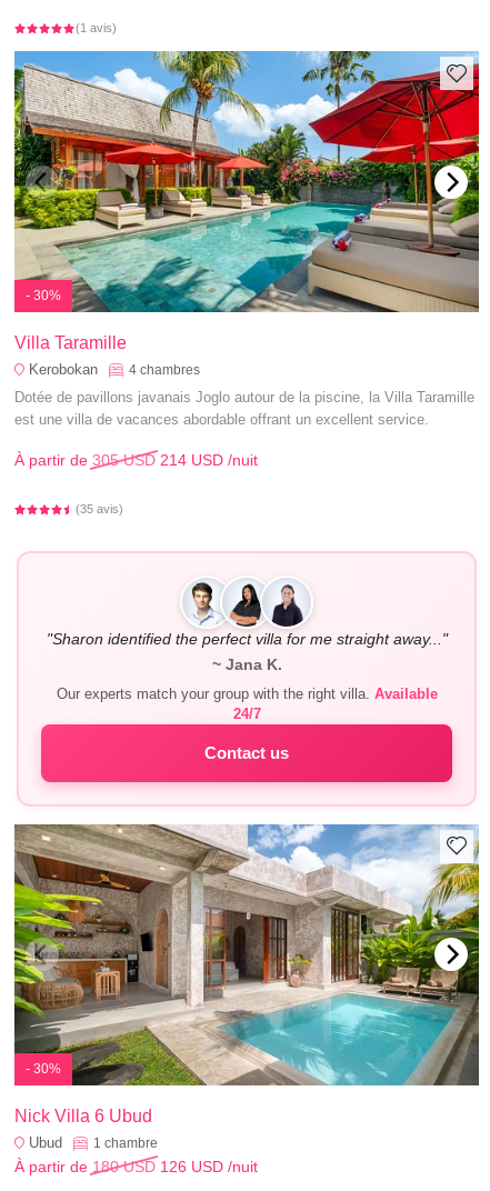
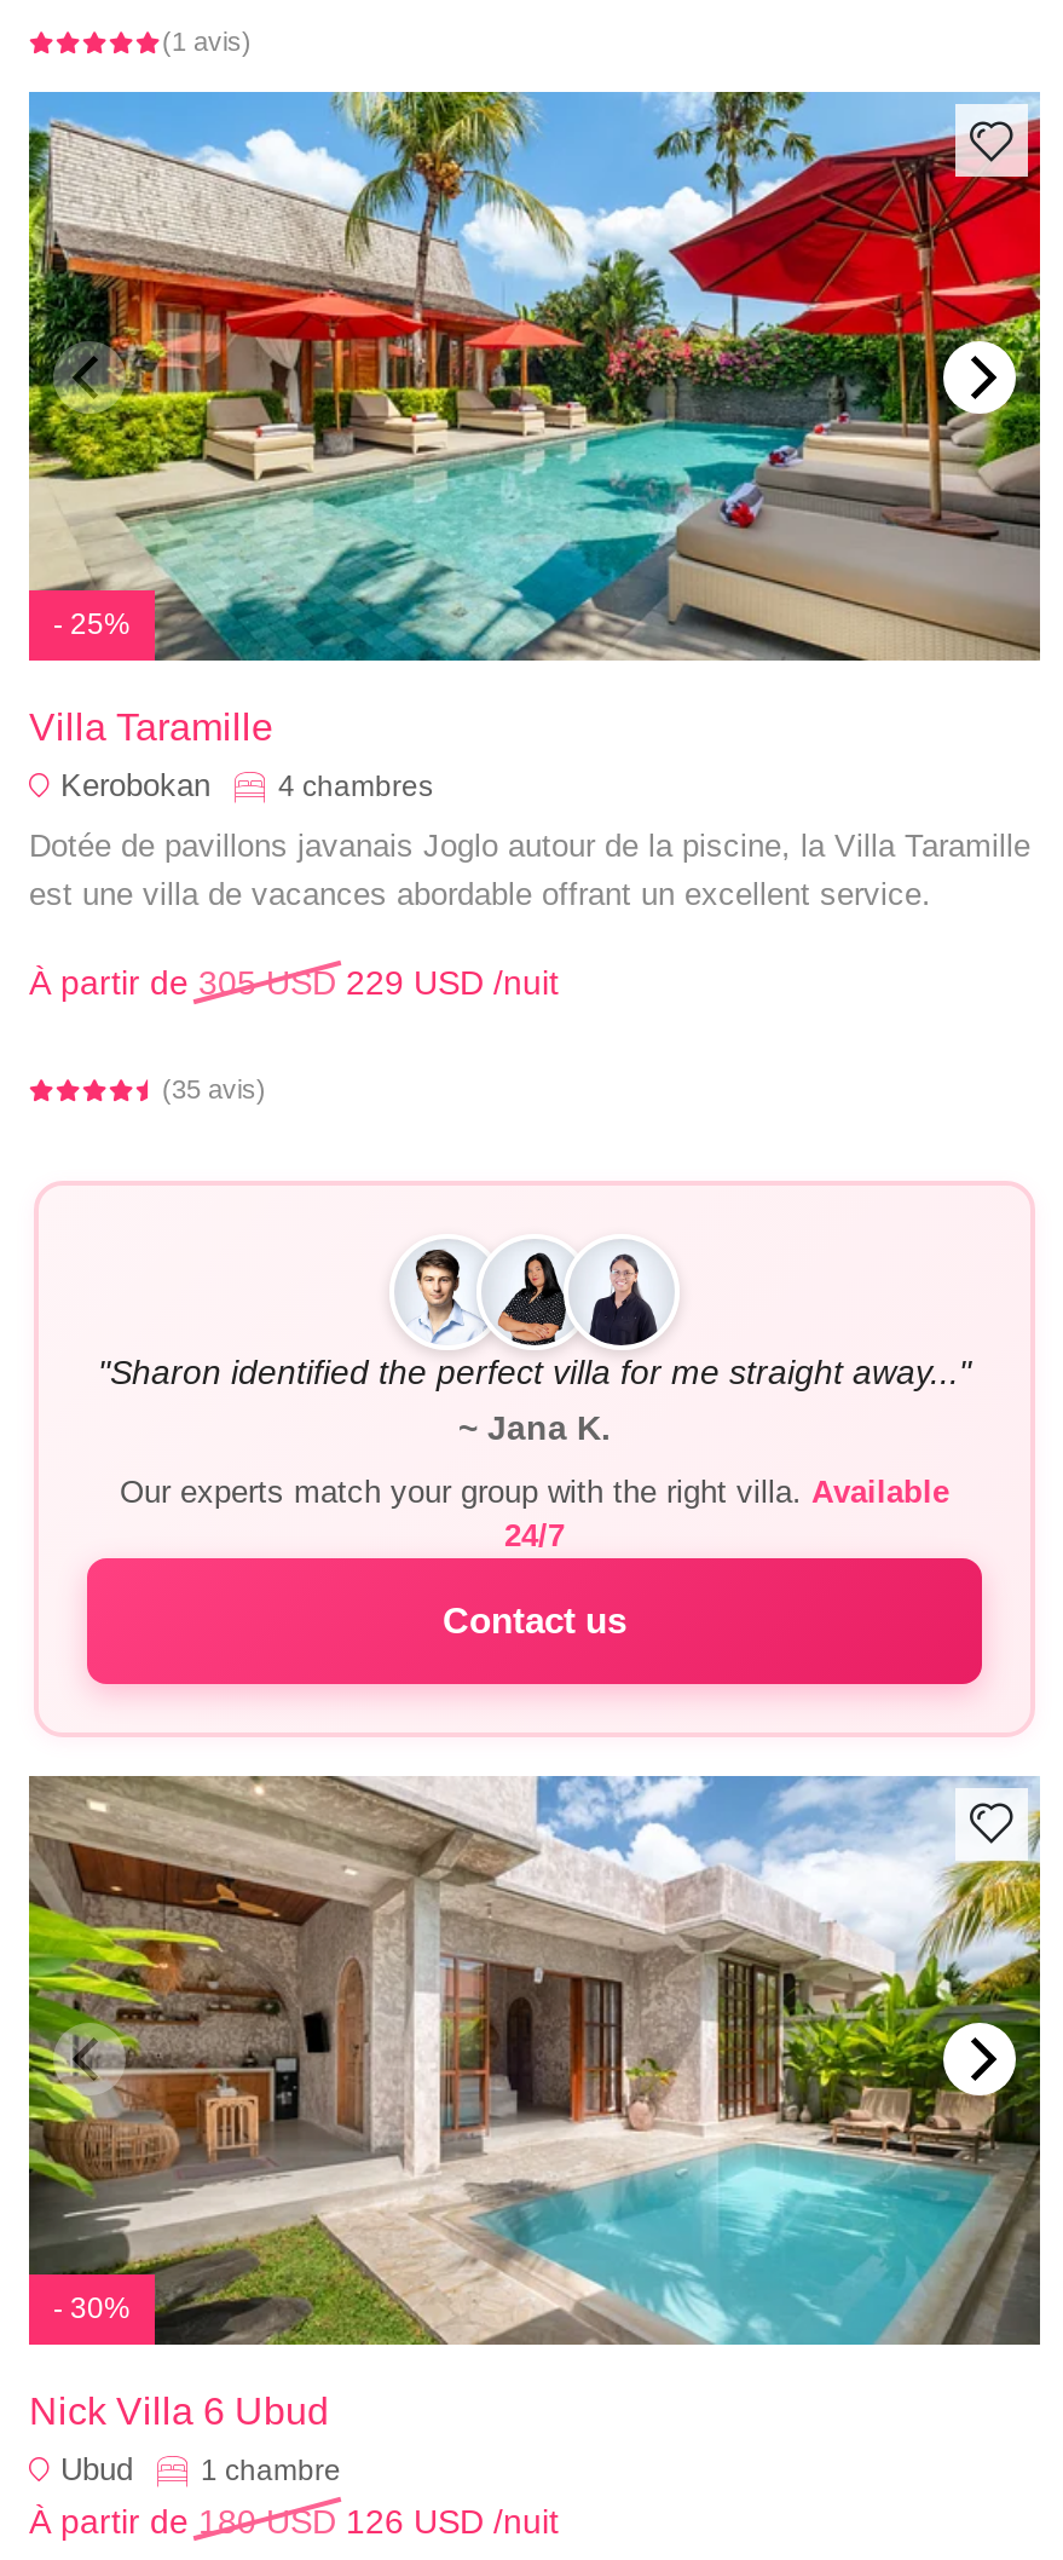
[26,288,61,304] - 30% -> [53,608,131,642] - 25%
[14,452,258,469] À partir de 305 USD 214 USD /nuit -> [29,964,559,1003] À partir de 305 USD 229 USD /nuit

